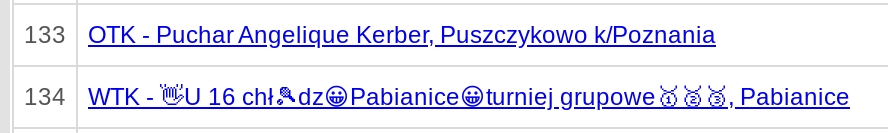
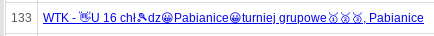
[24,21,716,111] OTK - Puchar Angelique Kerber, Puszczykowo k/Poznania | 134 -> none

